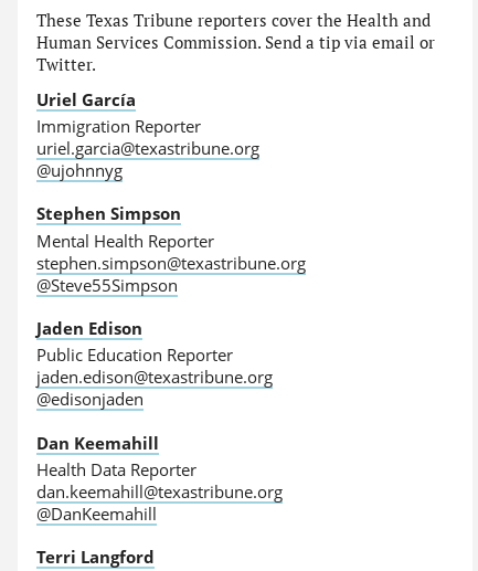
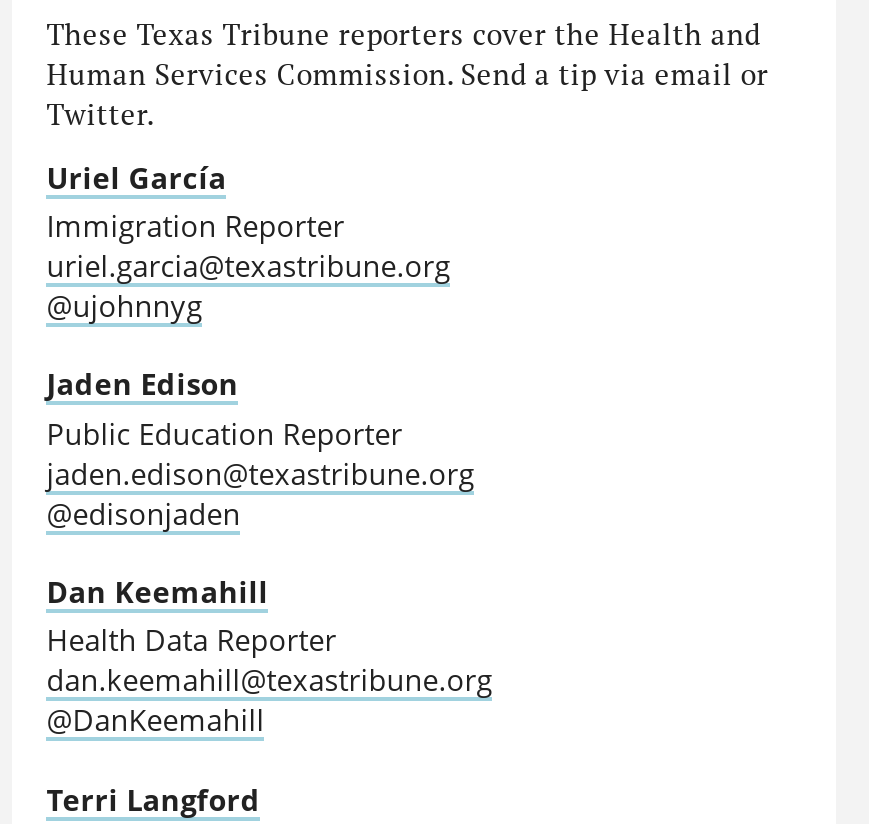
[37,203,306,296] Stephen Simpson | Mental Health Reporter | stephen.simpson@texastribune.org | @Steve55Simpson -> none

